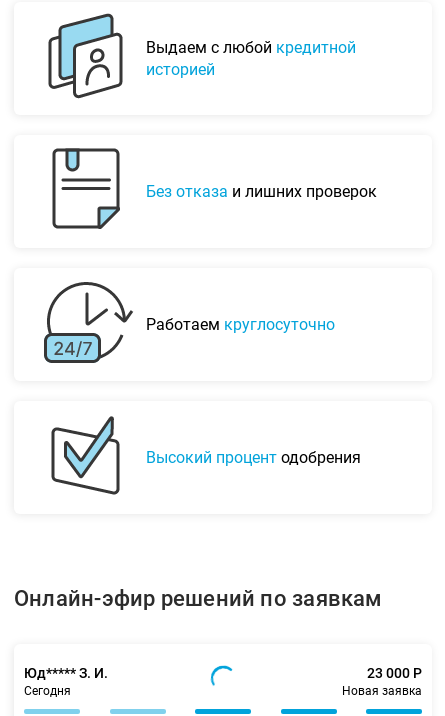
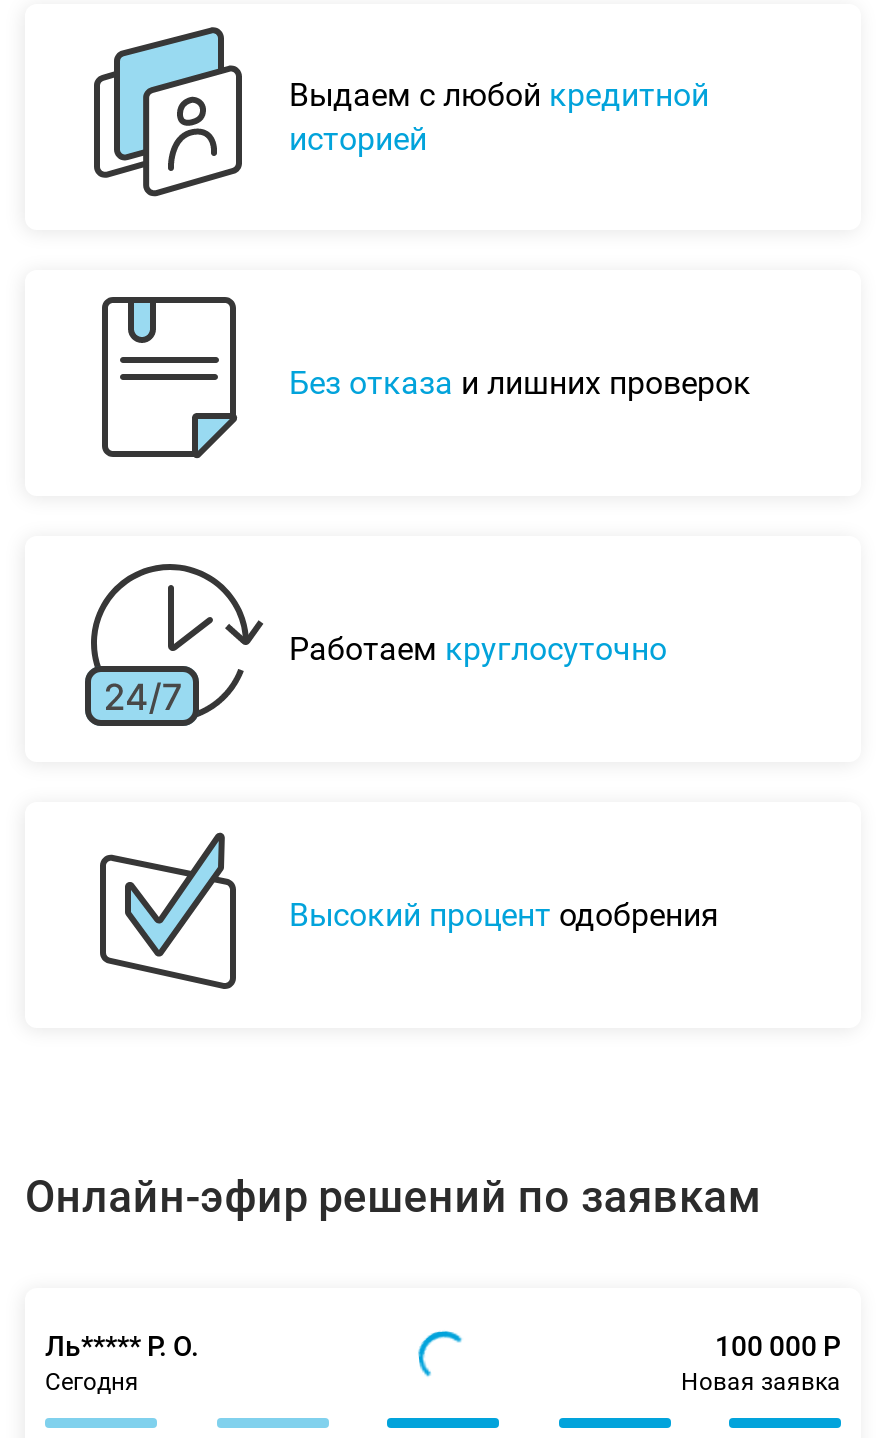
[24,665,108,681] Юд***** З. И. -> [45,1330,199,1362] Ль***** Р. О.
[367,665,422,681] 23 000 Р -> [715,1330,841,1362] 100 000 Р

